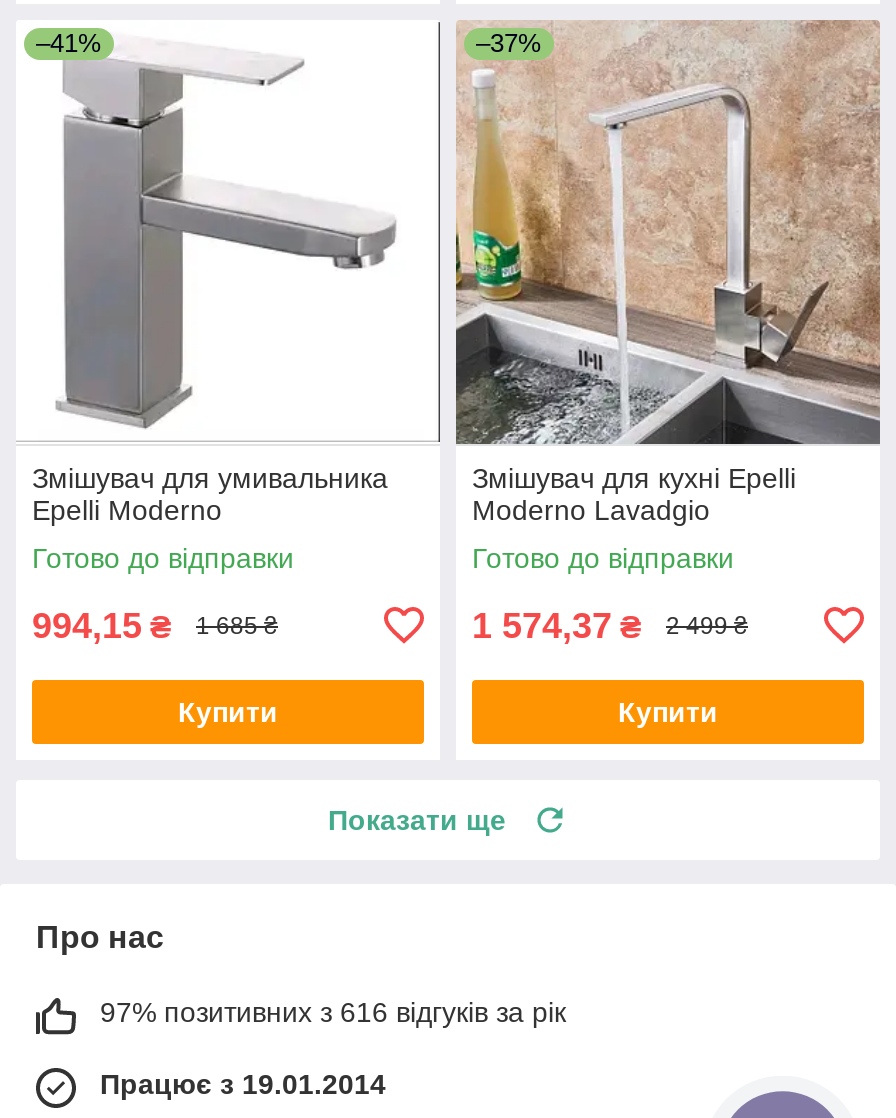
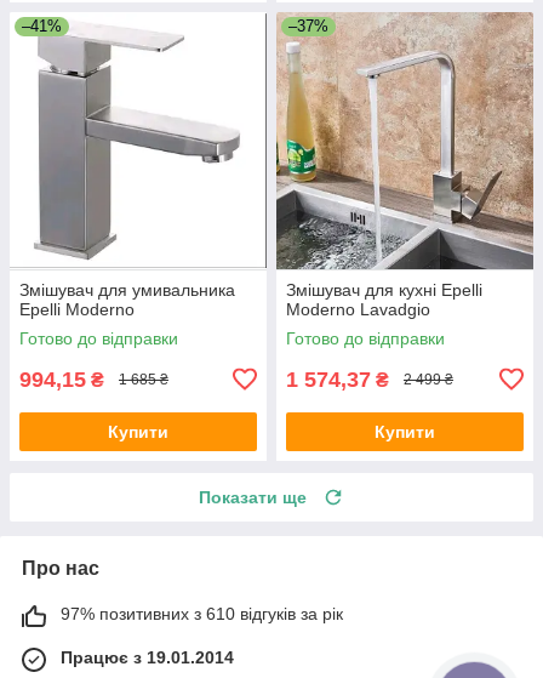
[100,996,566,1028] 97% позитивних з 616 відгуків за рік -> [61,604,343,623] 97% позитивних з 610 відгуків за рік

